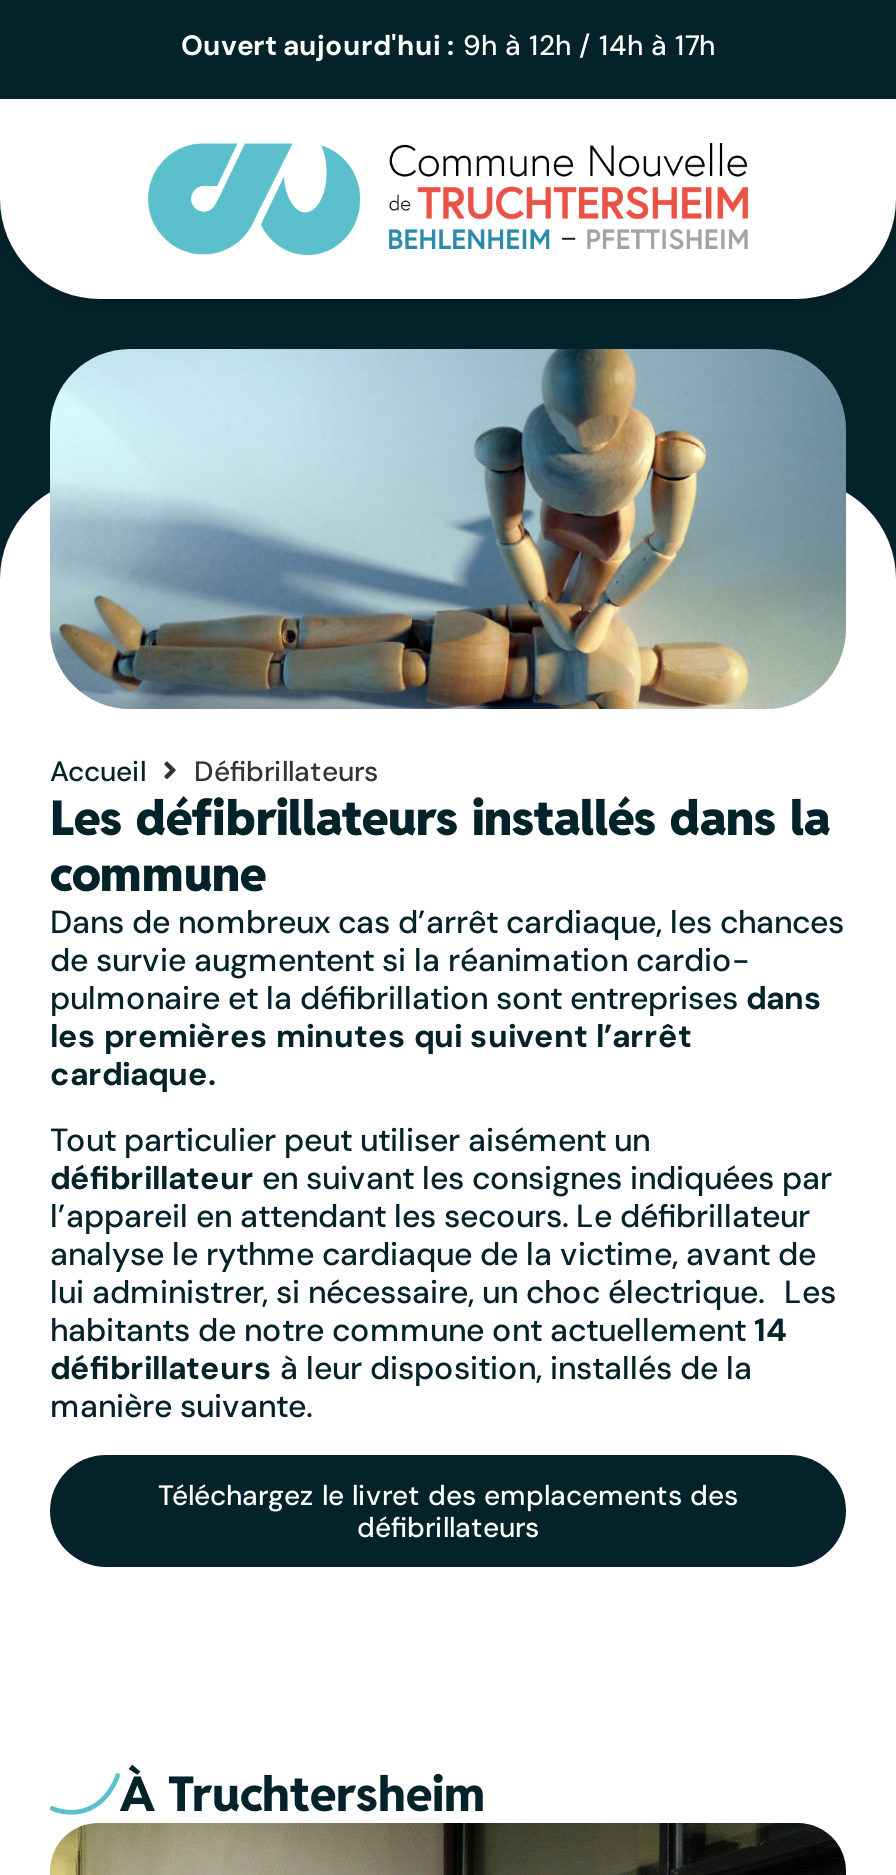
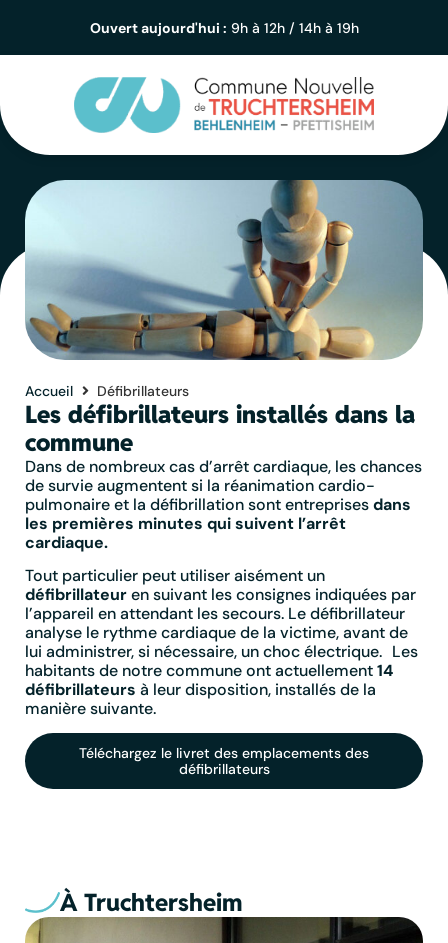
[181,27,715,63] Ouvert aujourd'hui : 9h à 12h / 14h à 17h -> [89,19,358,37] Ouvert aujourd'hui : 9h à 12h / 14h à 19h

